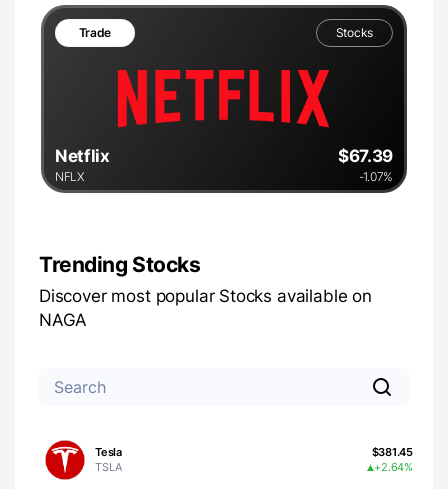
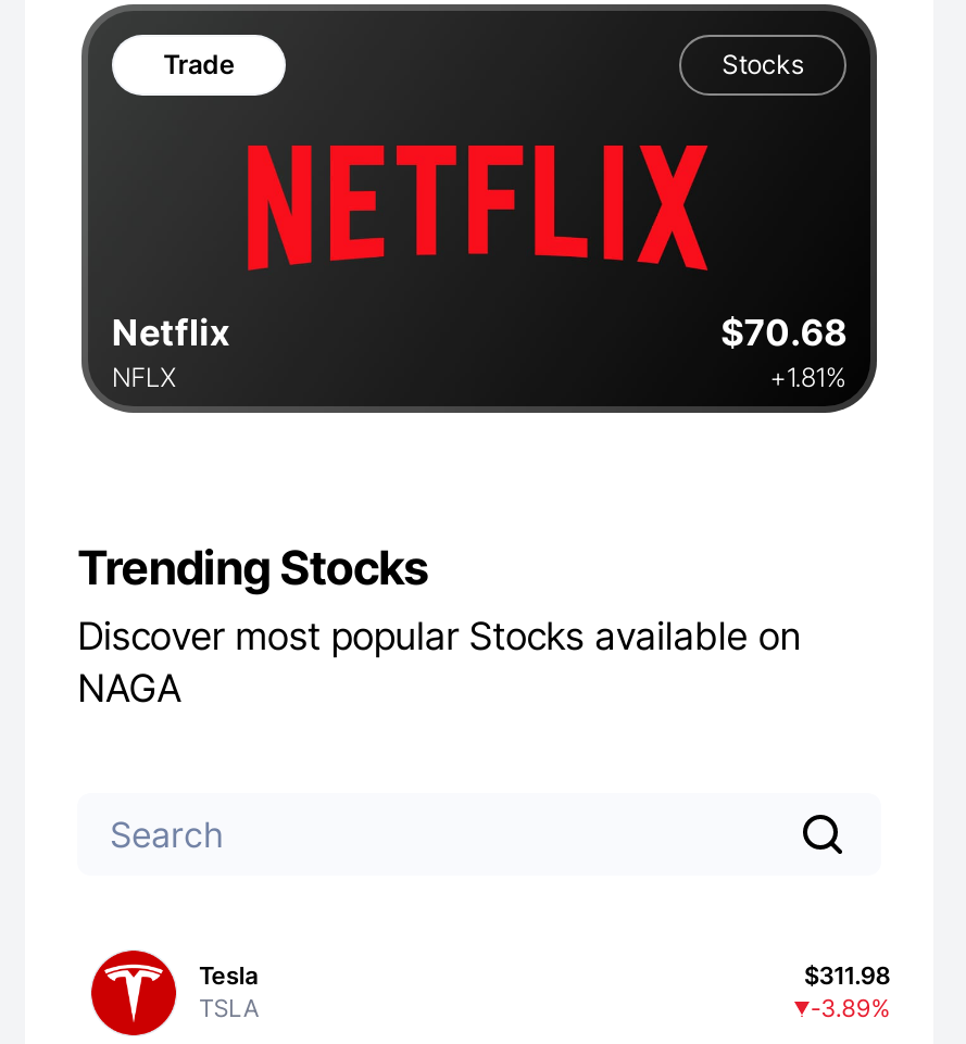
[338,146,393,166] $67.39 -> [721,311,847,355] $70.68
[359,169,393,184] -1.07% -> [770,361,847,394] +1.81%
[371,445,413,459] $381.45 -> [804,961,890,991] $311.98
[374,460,413,474] +2.64% -> [810,994,890,1024] -3.89%

